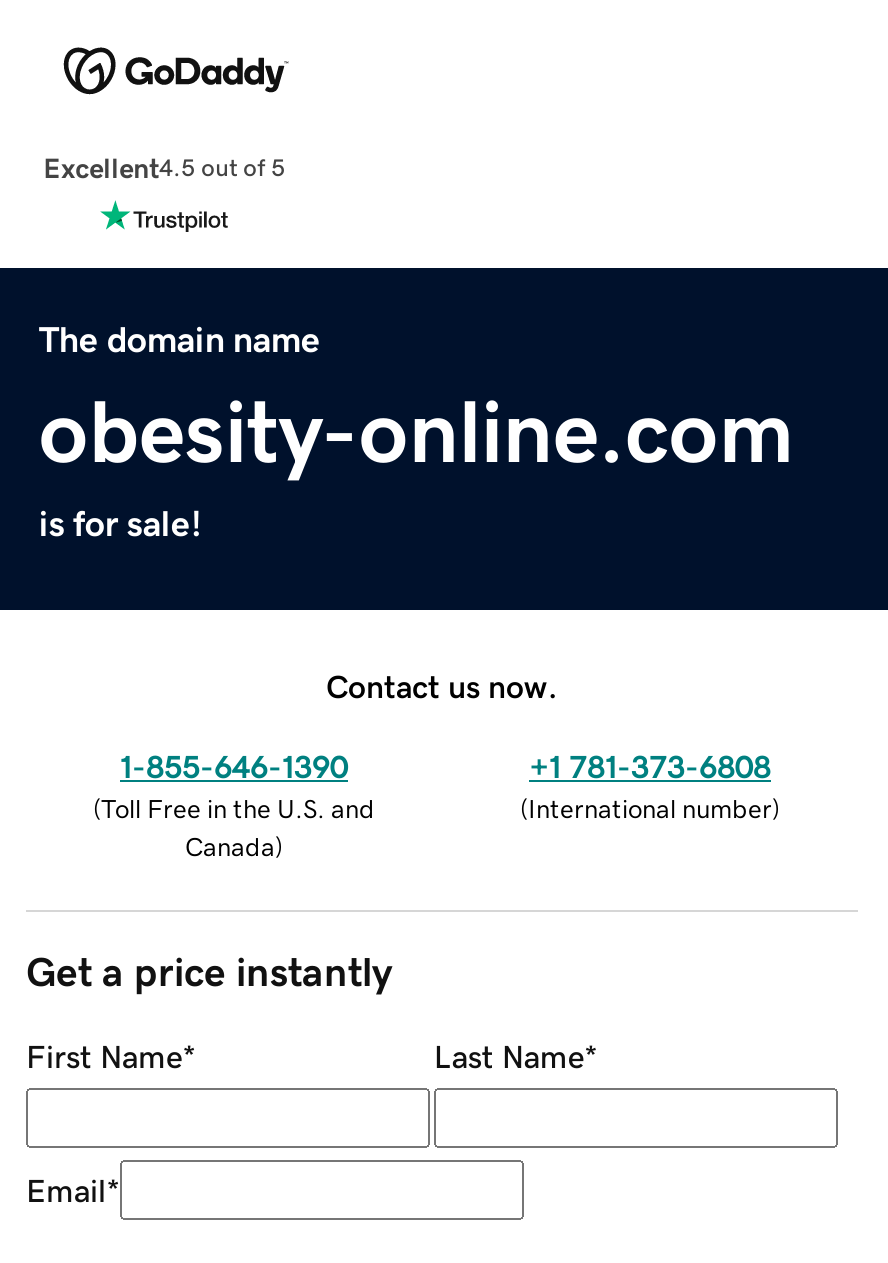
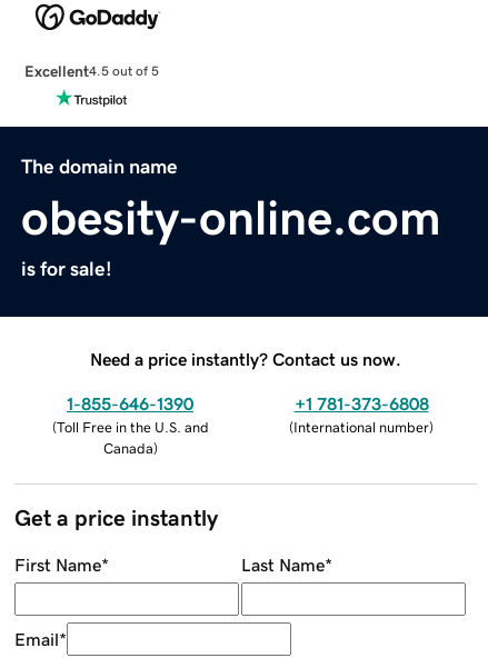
[326,669,558,701] Contact us now. -> [90,350,401,367] Need a price instantly? Contact us now.

